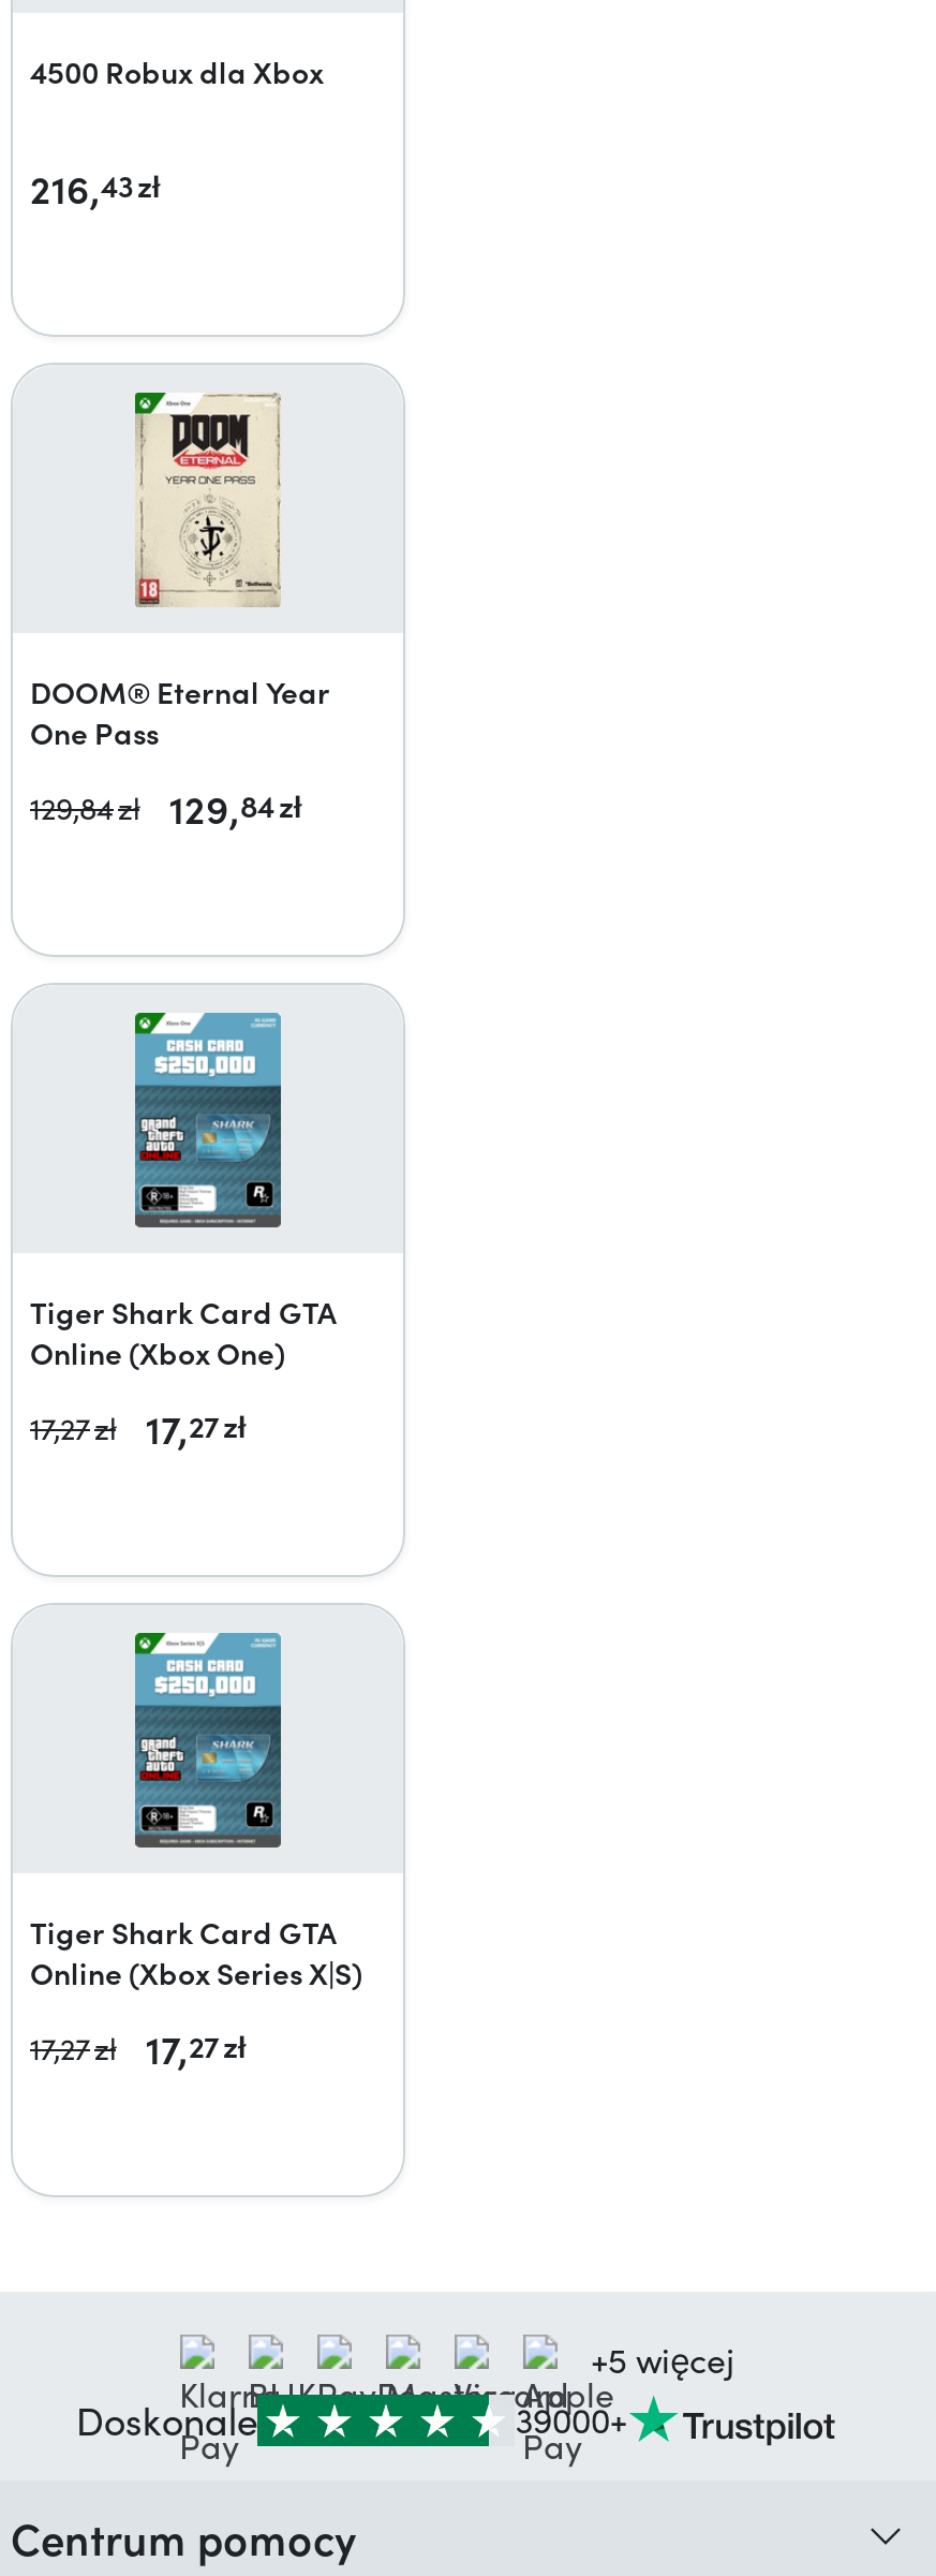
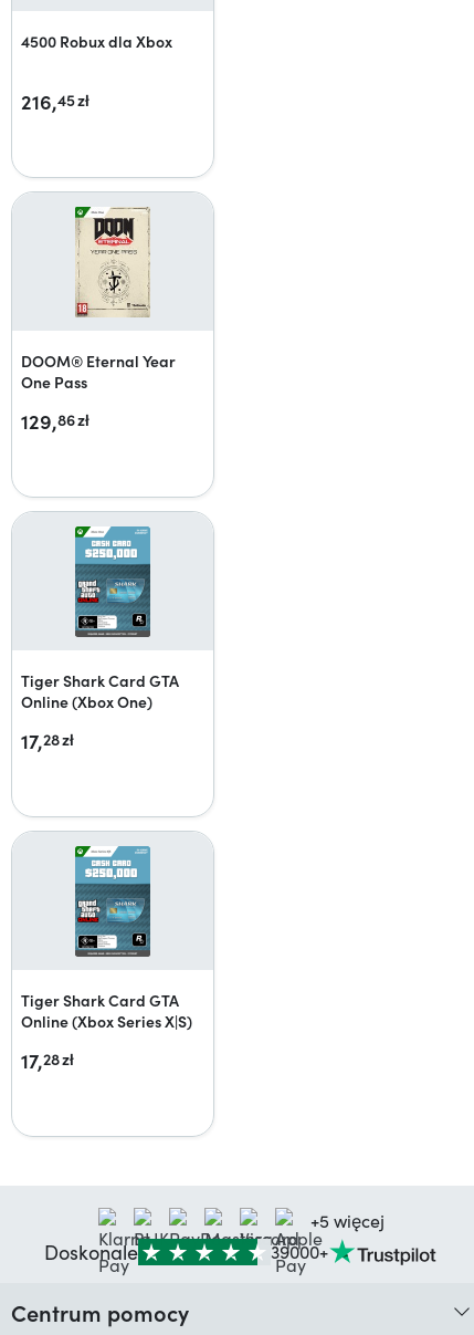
[30,161,161,215] 216,43 zł -> [21,88,89,115] 216,45 zł
[30,781,302,835] 129,84 zł | 129,84 zł -> [21,407,89,435] 129,86 zł
[30,1402,247,1455] 17,27 zł | 17,27 zł -> [21,727,74,755] 17,28 zł
[30,2022,247,2075] 17,27 zł | 17,27 zł -> [21,1047,74,1074] 17,28 zł

